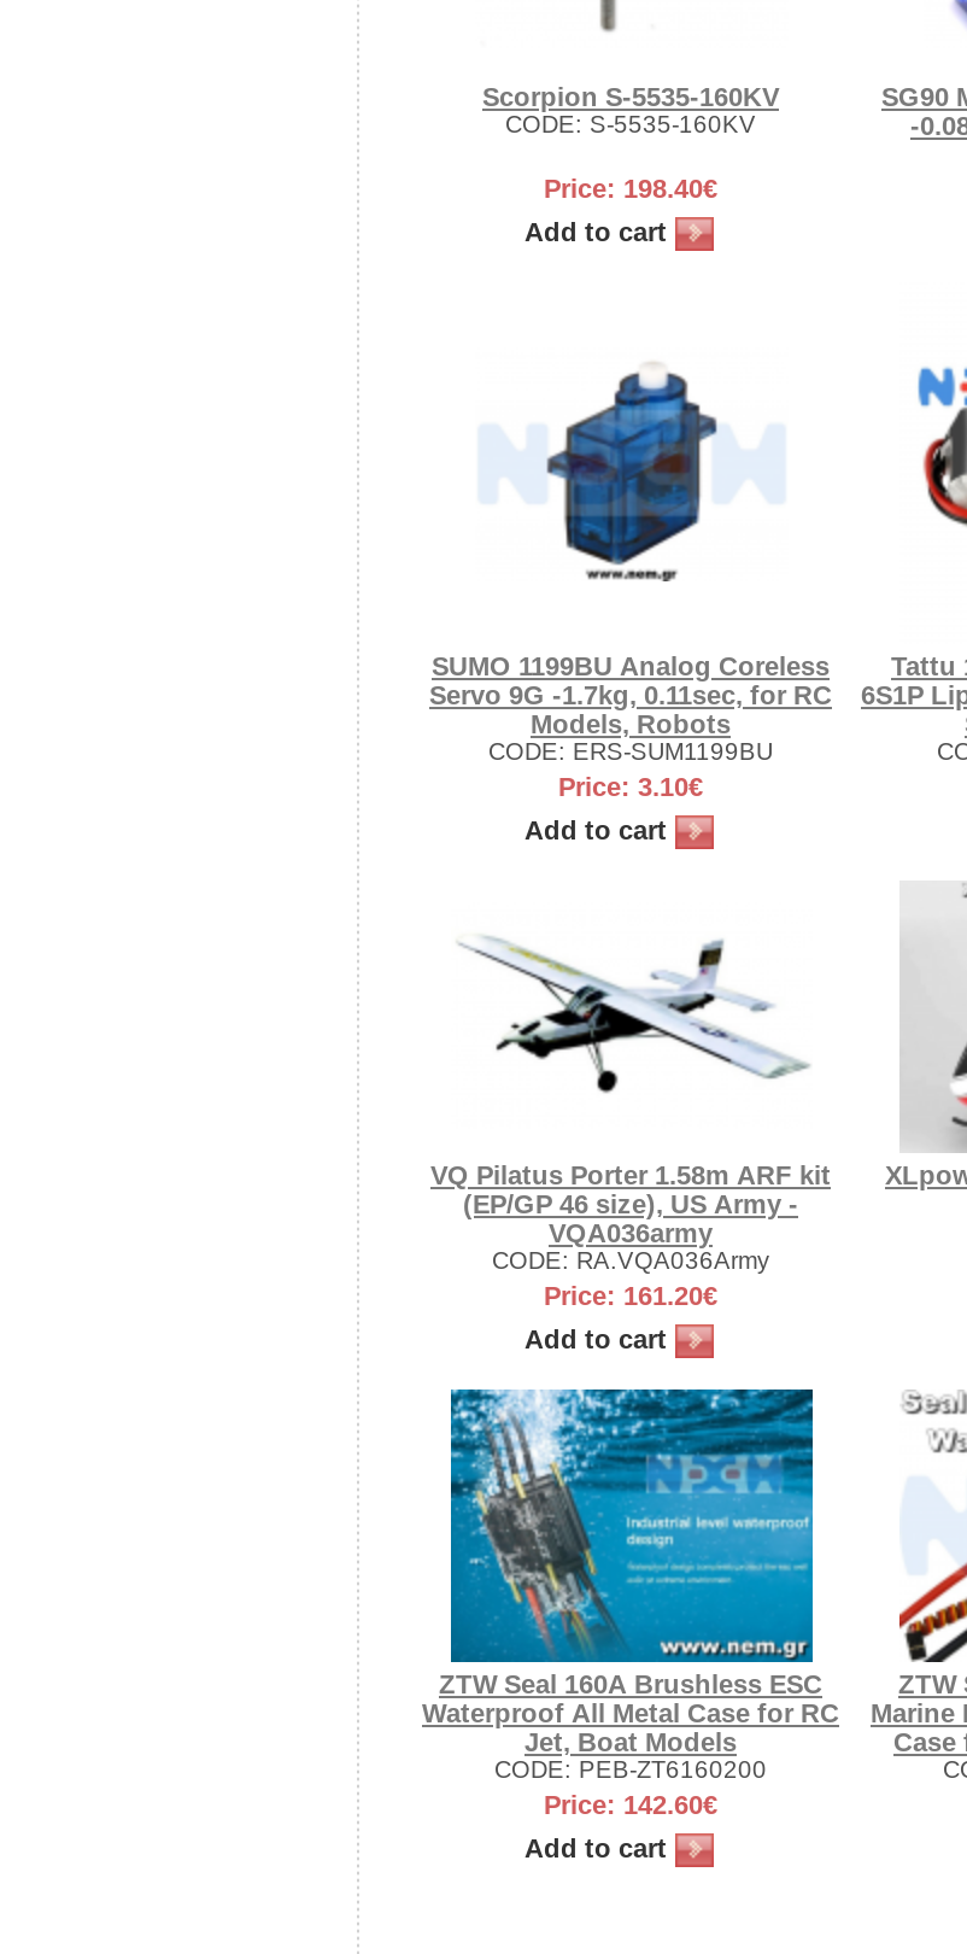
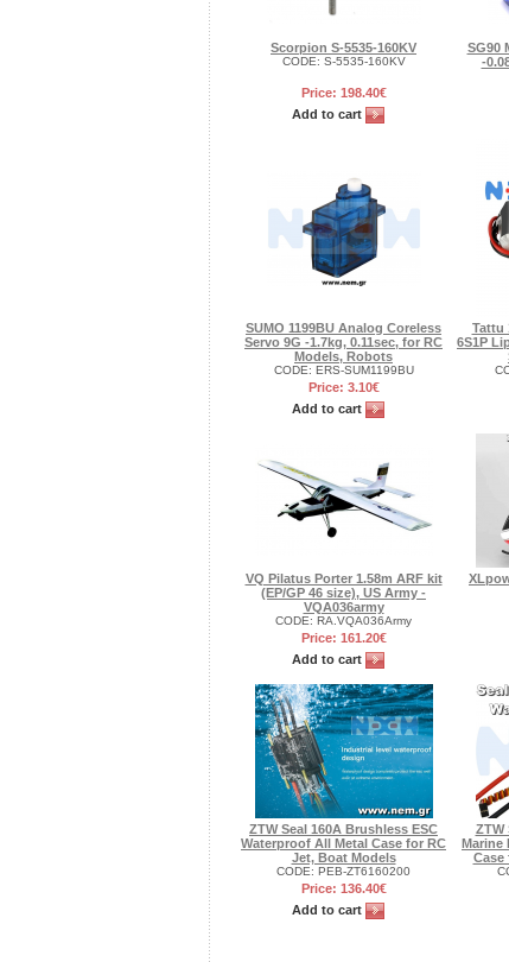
[544,1790,717,1819] Price: 142.60€ -> [301,881,386,895] Price: 136.40€

